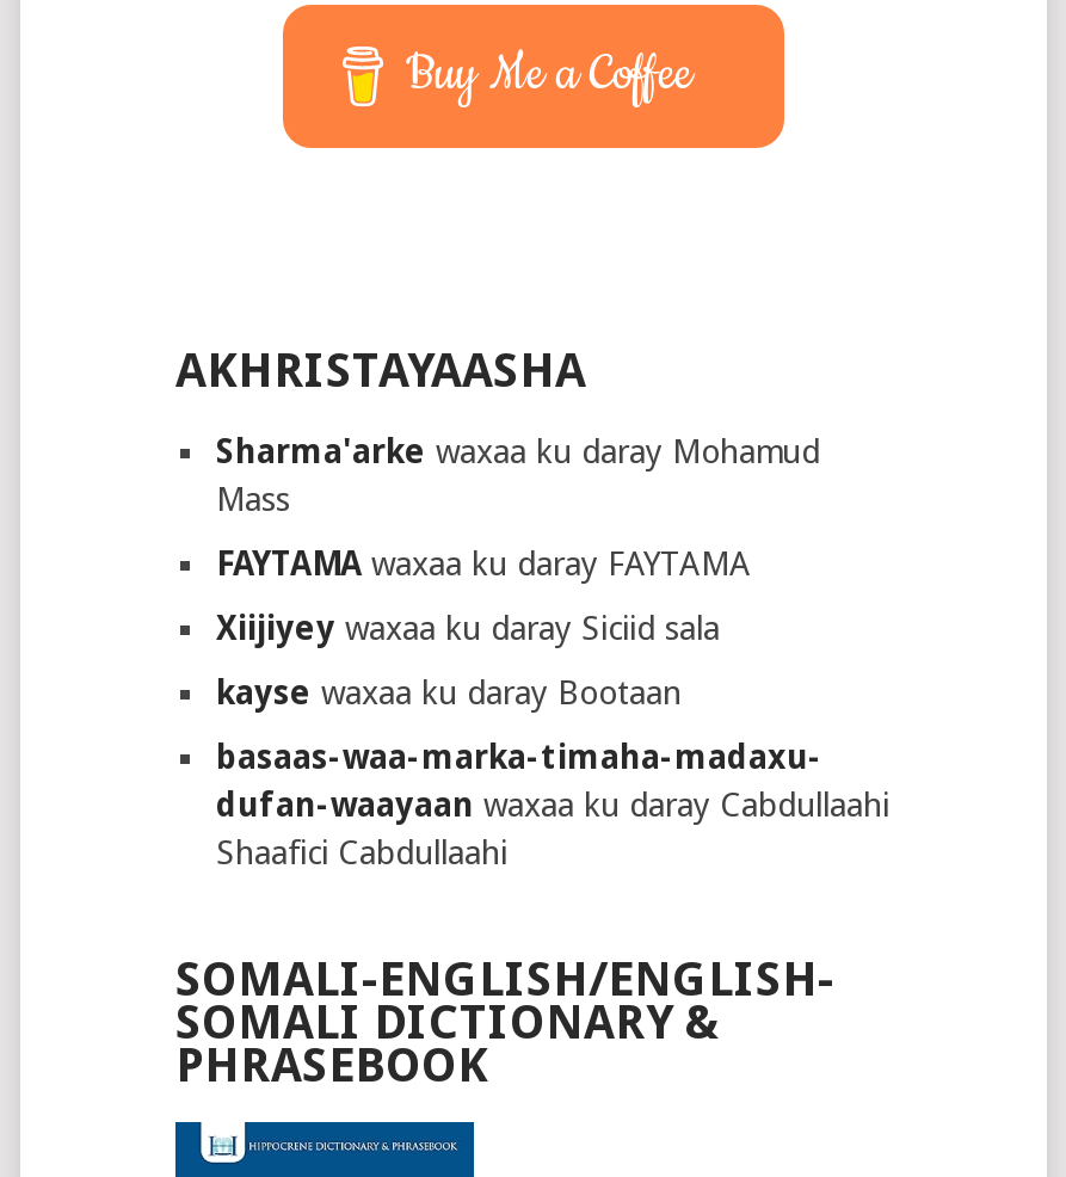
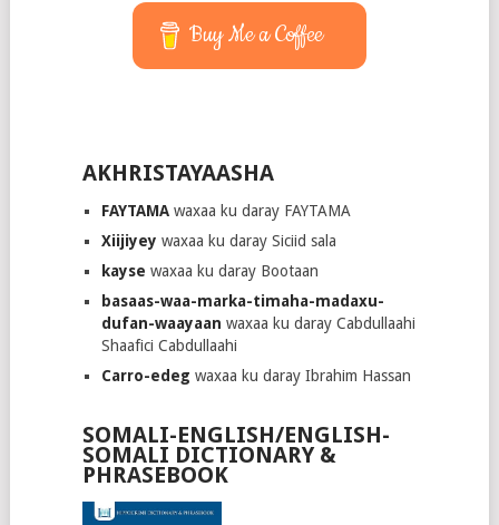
[216,433,820,519] Sharma'arke waxaa ku daray Mohamud | Mass -> none
moved [216,545,889,872] -> [101,202,415,355]: FAYTAMA waxaa ku daray FAYTAMA | Xiijiyey waxaa ku daray Siciid sala | kayse waxaa ku daray Bootaan | basaas-waa-marka-timaha-madaxu- | dufan-waayaan waxaa ku daray Cabdullaahi | Shaafici Cabdullaahi
none -> [101,367,411,385] Carro-edeg waxaa ku daray Ibrahim Hassan

